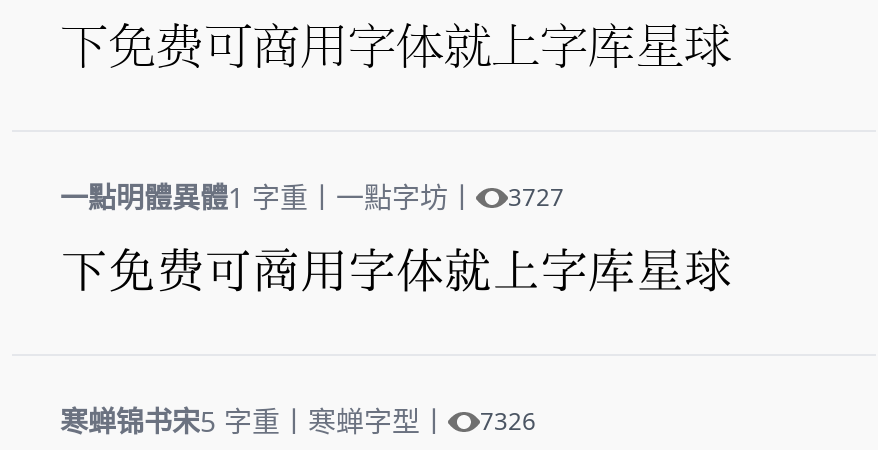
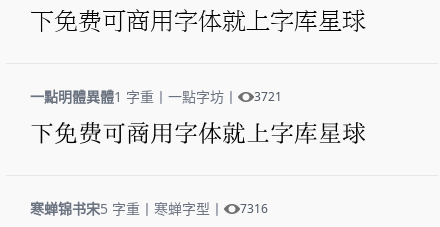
[60,178,564,216] 一點明體異體1 字重丨一點字坊丨 3727 -> [30,87,282,106] 一點明體異體1 字重丨一點字坊丨 3721
[60,402,536,440] 寒蝉锦书宋5 字重丨寒蝉字型丨 7326 -> [30,199,268,218] 寒蝉锦书宋5 字重丨寒蝉字型丨 7316

